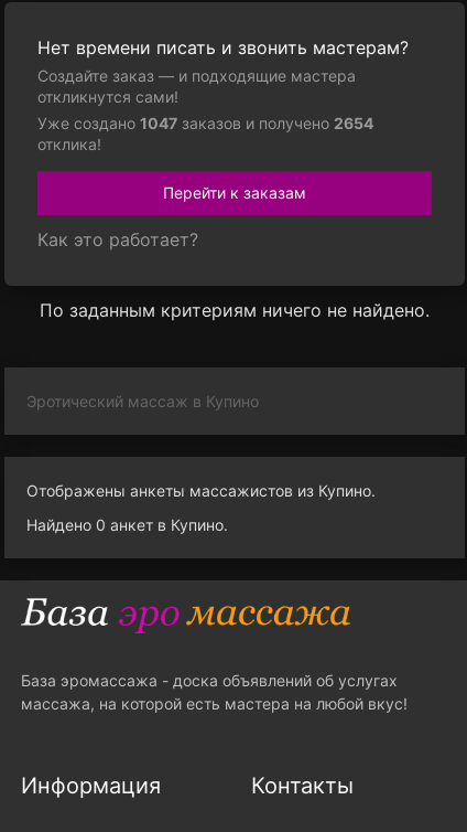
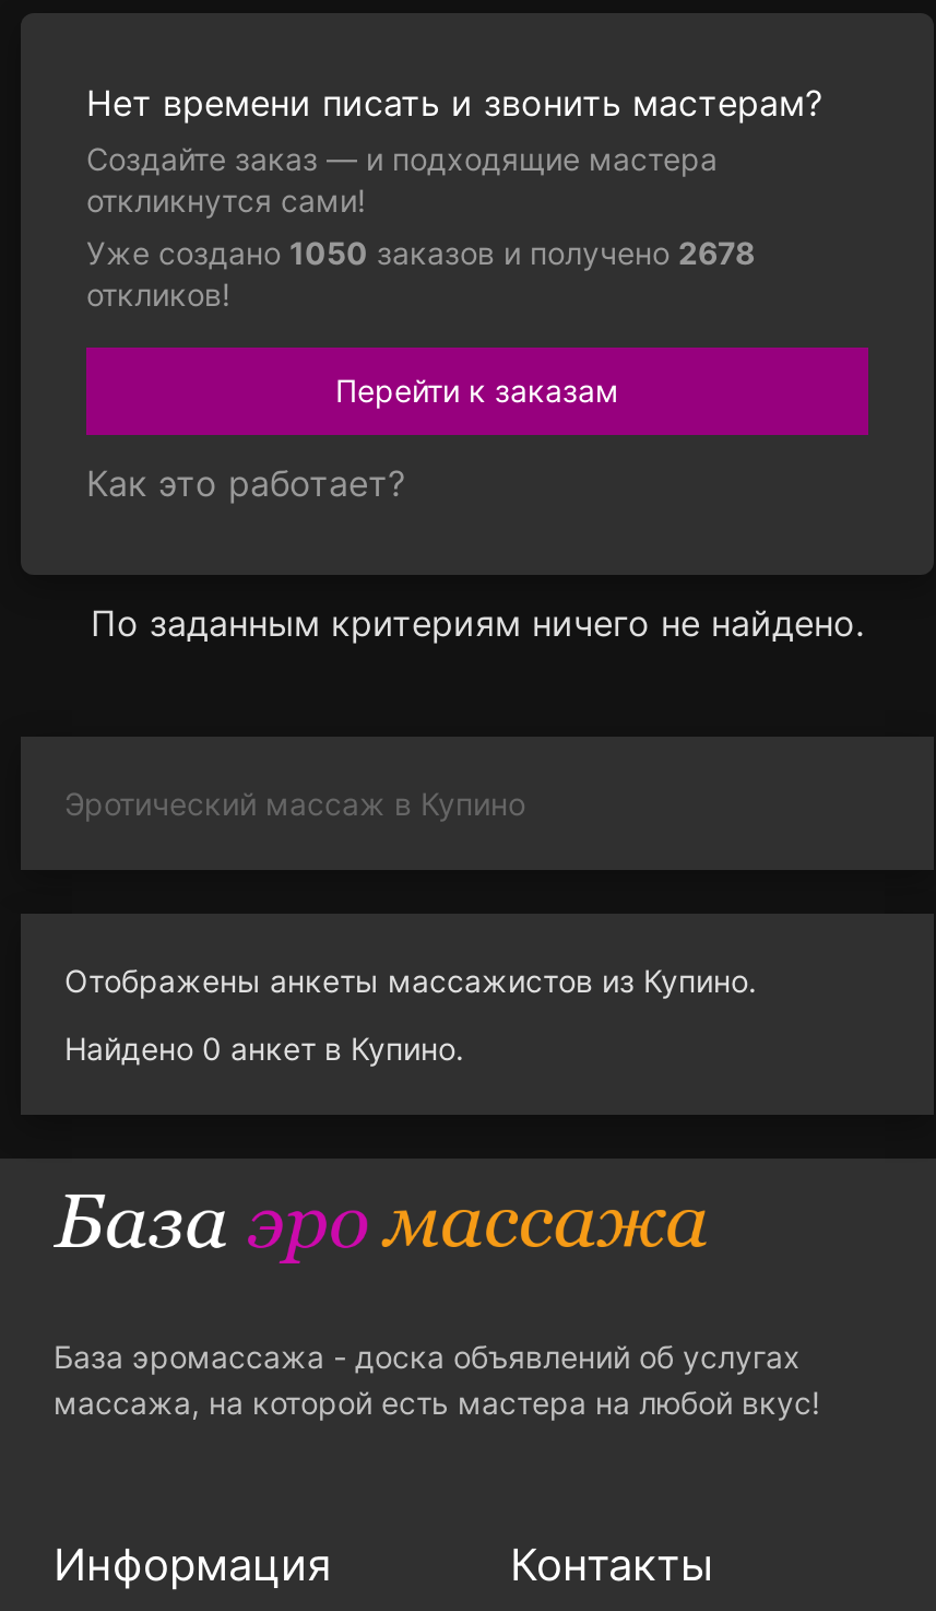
[37,114,373,153] Уже создано 1047 заказов и получено 2654 | отклика! -> [86,234,755,313] Уже создано 1050 заказов и получено 2678 | откликов!

